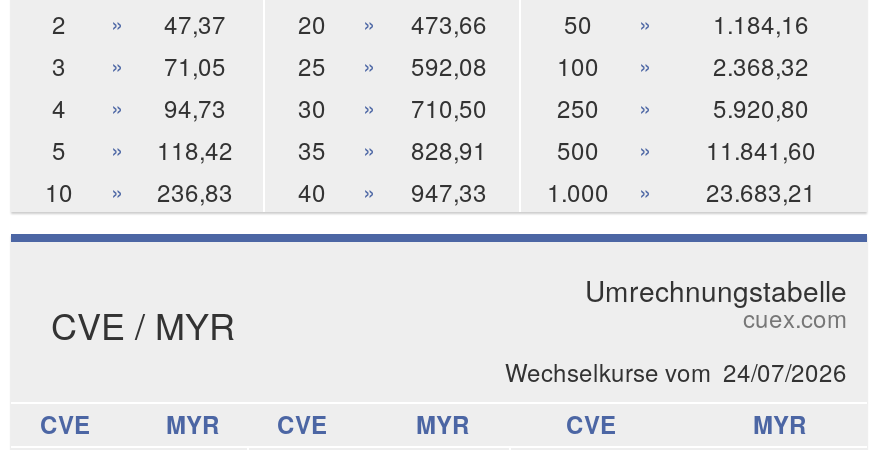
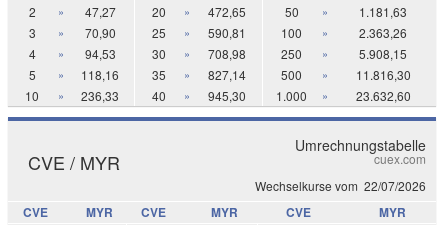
[164,6,226,40] 47,37 -> [84,3,115,20] 47,27
[411,6,487,40] 473,66 -> [208,3,246,20] 472,65
[713,6,809,40] 1.184,16 -> [359,3,407,20] 1.181,63
[164,48,226,82] 71,05 -> [84,24,115,41] 70,90
[411,48,487,82] 592,08 -> [208,24,246,41] 590,81
[713,48,809,82] 2.368,32 -> [359,24,407,41] 2.363,26
[164,90,226,124] 94,73 -> [84,45,115,62] 94,53
[411,90,487,124] 710,50 -> [208,45,246,62] 708,98
[713,90,809,124] 5.920,80 -> [359,45,407,62] 5.908,15
[157,132,233,166] 118,42 -> [81,66,119,83] 118,16
[411,132,487,166] 828,91 -> [208,66,246,83] 827,14
[706,132,816,166] 11.841,60 -> [355,66,410,83] 11.816,30
[157,174,233,208] 236,83 -> [81,87,119,104] 236,33
[411,174,487,208] 947,33 -> [208,87,246,104] 945,30
[706,174,816,208] 23.683,21 -> [355,87,410,104] 23.632,60
[505,354,847,388] Wechselkurse vom 24/07/2026 -> [255,177,426,194] Wechselkurse vom 22/07/2026

